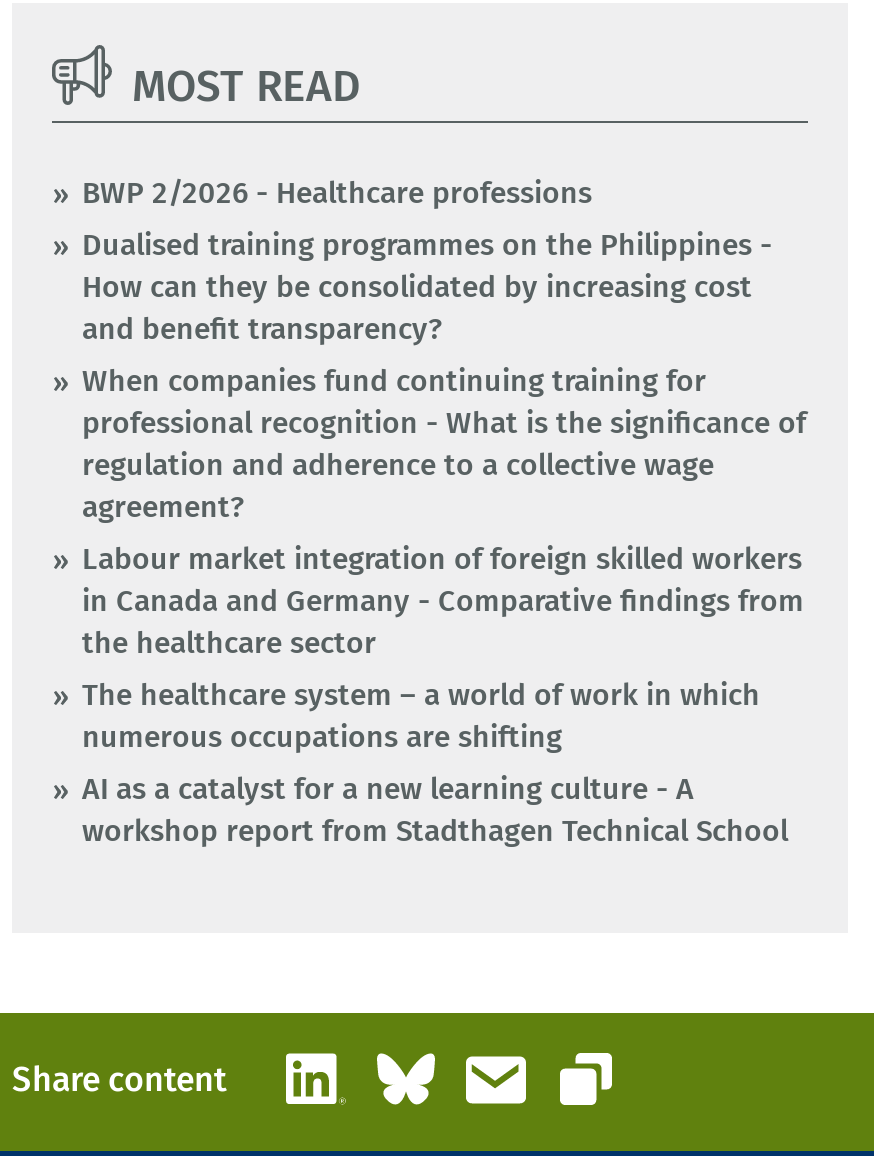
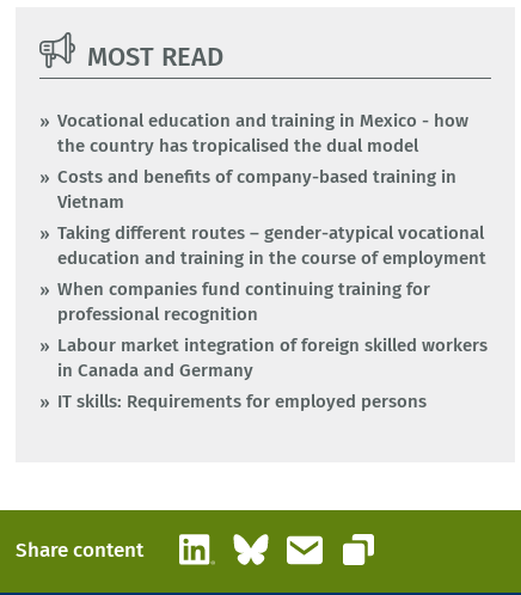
[82,175,772,347] BWP 2/2026 - Healthcare professions | Dualised training programmes on the Philippines - | How can they be consolidated by increasing cost | and benefit transparency? -> [57,110,486,269] Vocational education and training in Mexico - how | the country has tropicalised the dual model | Costs and benefits of company-based training in | Vietnam | Taking different routes – gender-atypical vocational | education and training in the course of employment
moved [82,363,706,399] -> [57,278,430,300]: When companies fund continuing training for
[82,405,806,525] professional recognition - What is the significance of | regulation and adherence to a collective wage | agreement? -> [57,303,258,325] professional recognition
[82,583,804,849] in Canada and Germany - Comparative findings from | the healthcare sector | The healthcare system – a world of work in which | numerous occupations are shifting | AI as a catalyst for a new learning culture - A | workshop report from Stadthagen Technical School -> [57,360,427,412] in Canada and Germany | IT skills: Requirements for employed persons

